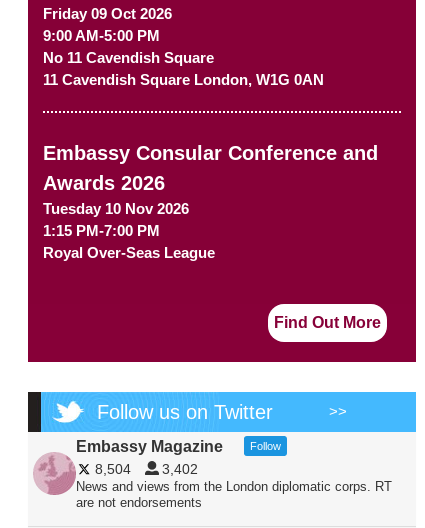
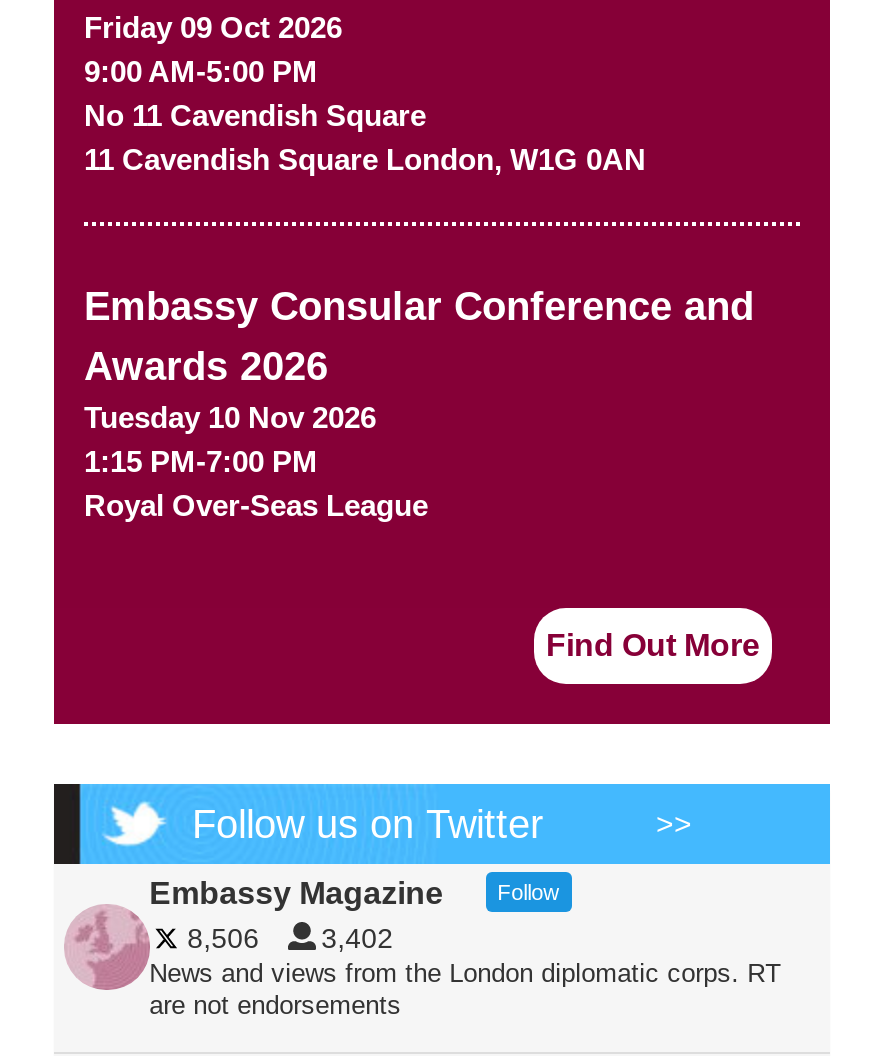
[95,461,198,477] 8,504 3,402 -> [187,921,393,953] 8,506 3,402

